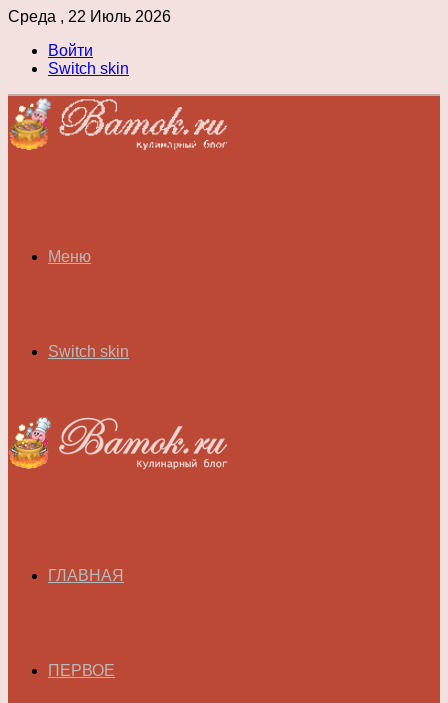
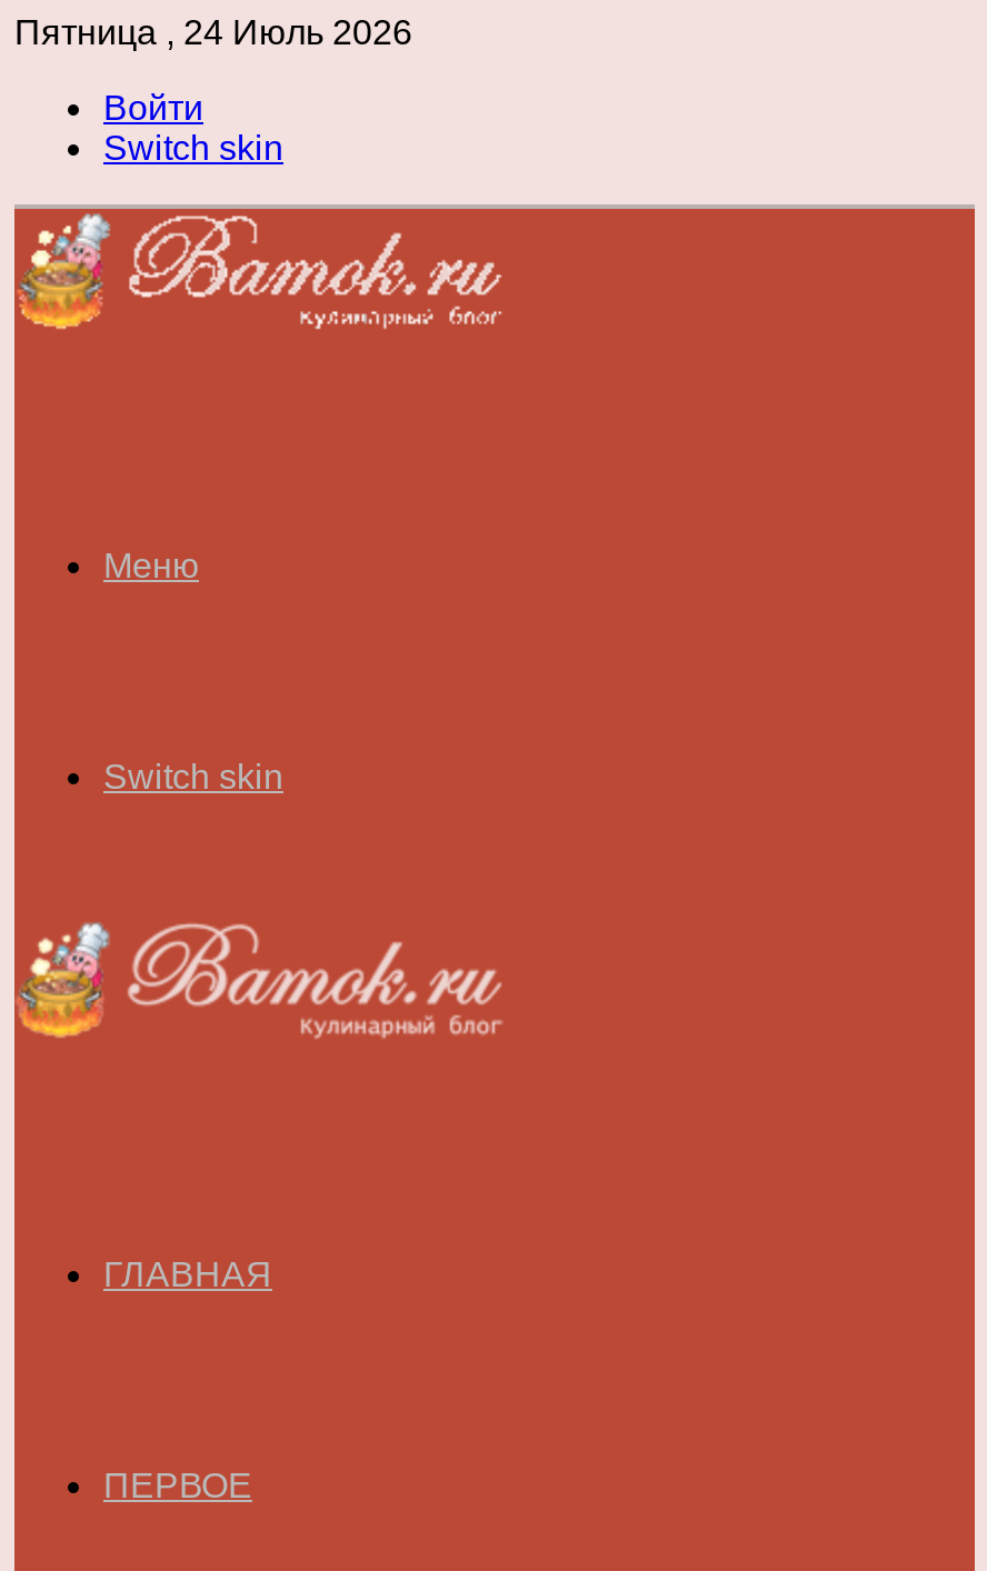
[8,8,171,25] Среда , 22 Июль 2026 -> [14,13,412,51] Пятница , 24 Июль 2026

